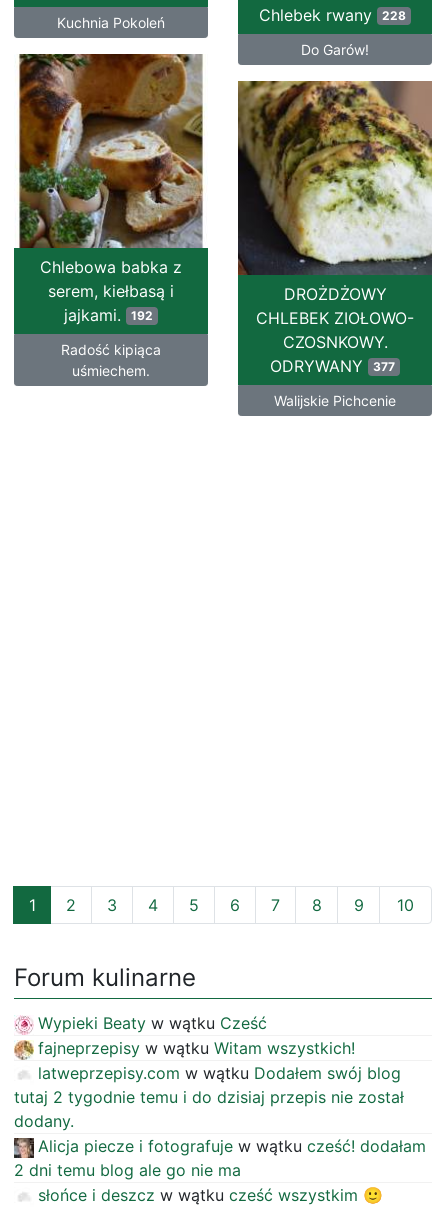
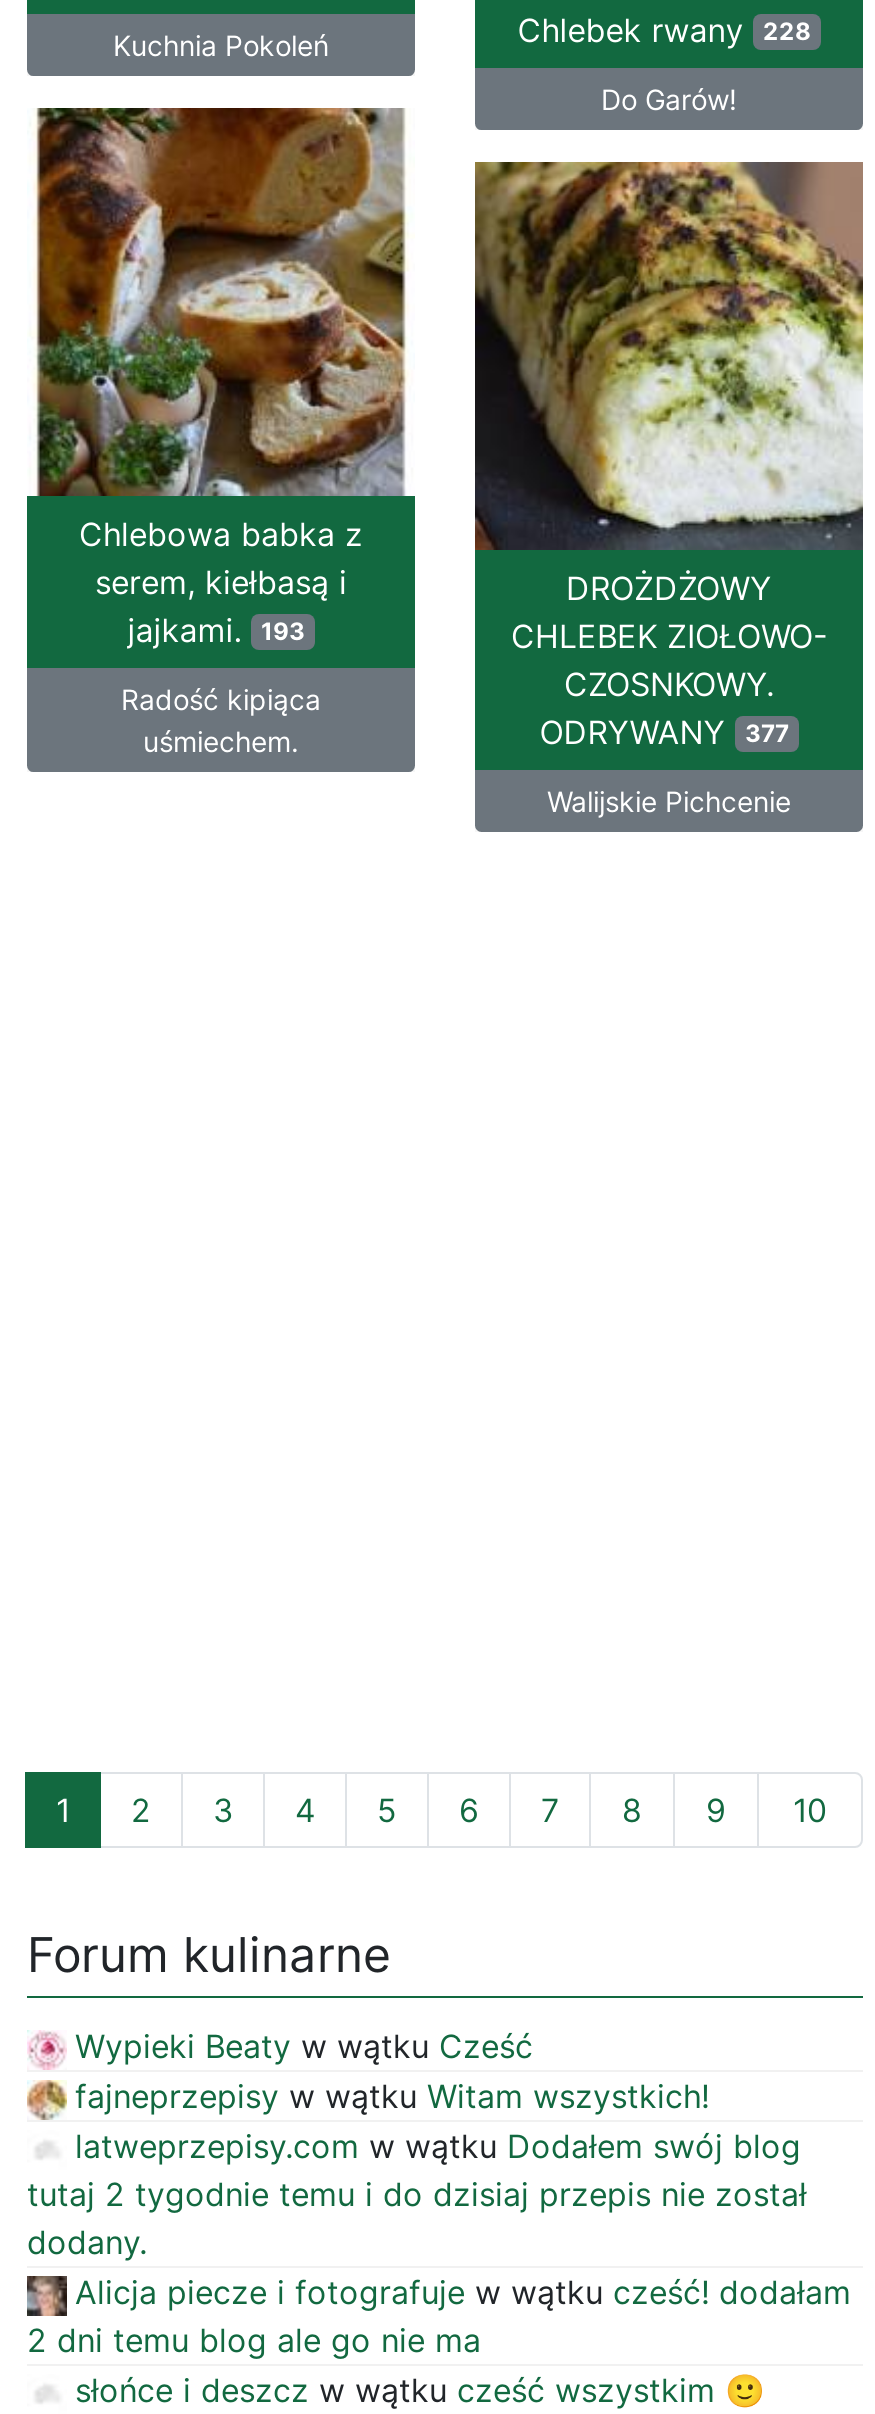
[64,305,153,325] jajkami. 192 -> [127,610,305,650] jajkami. 193

